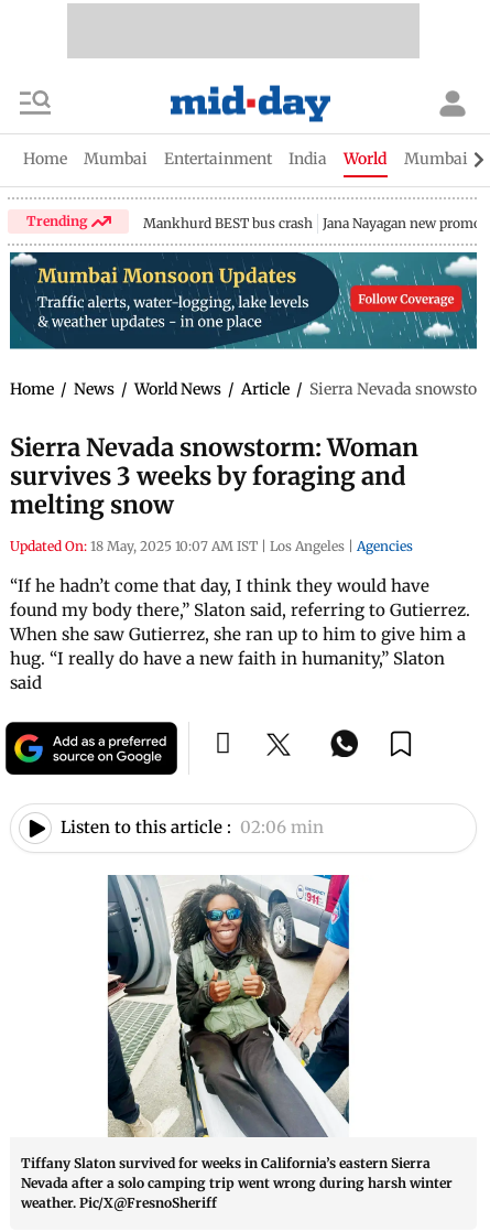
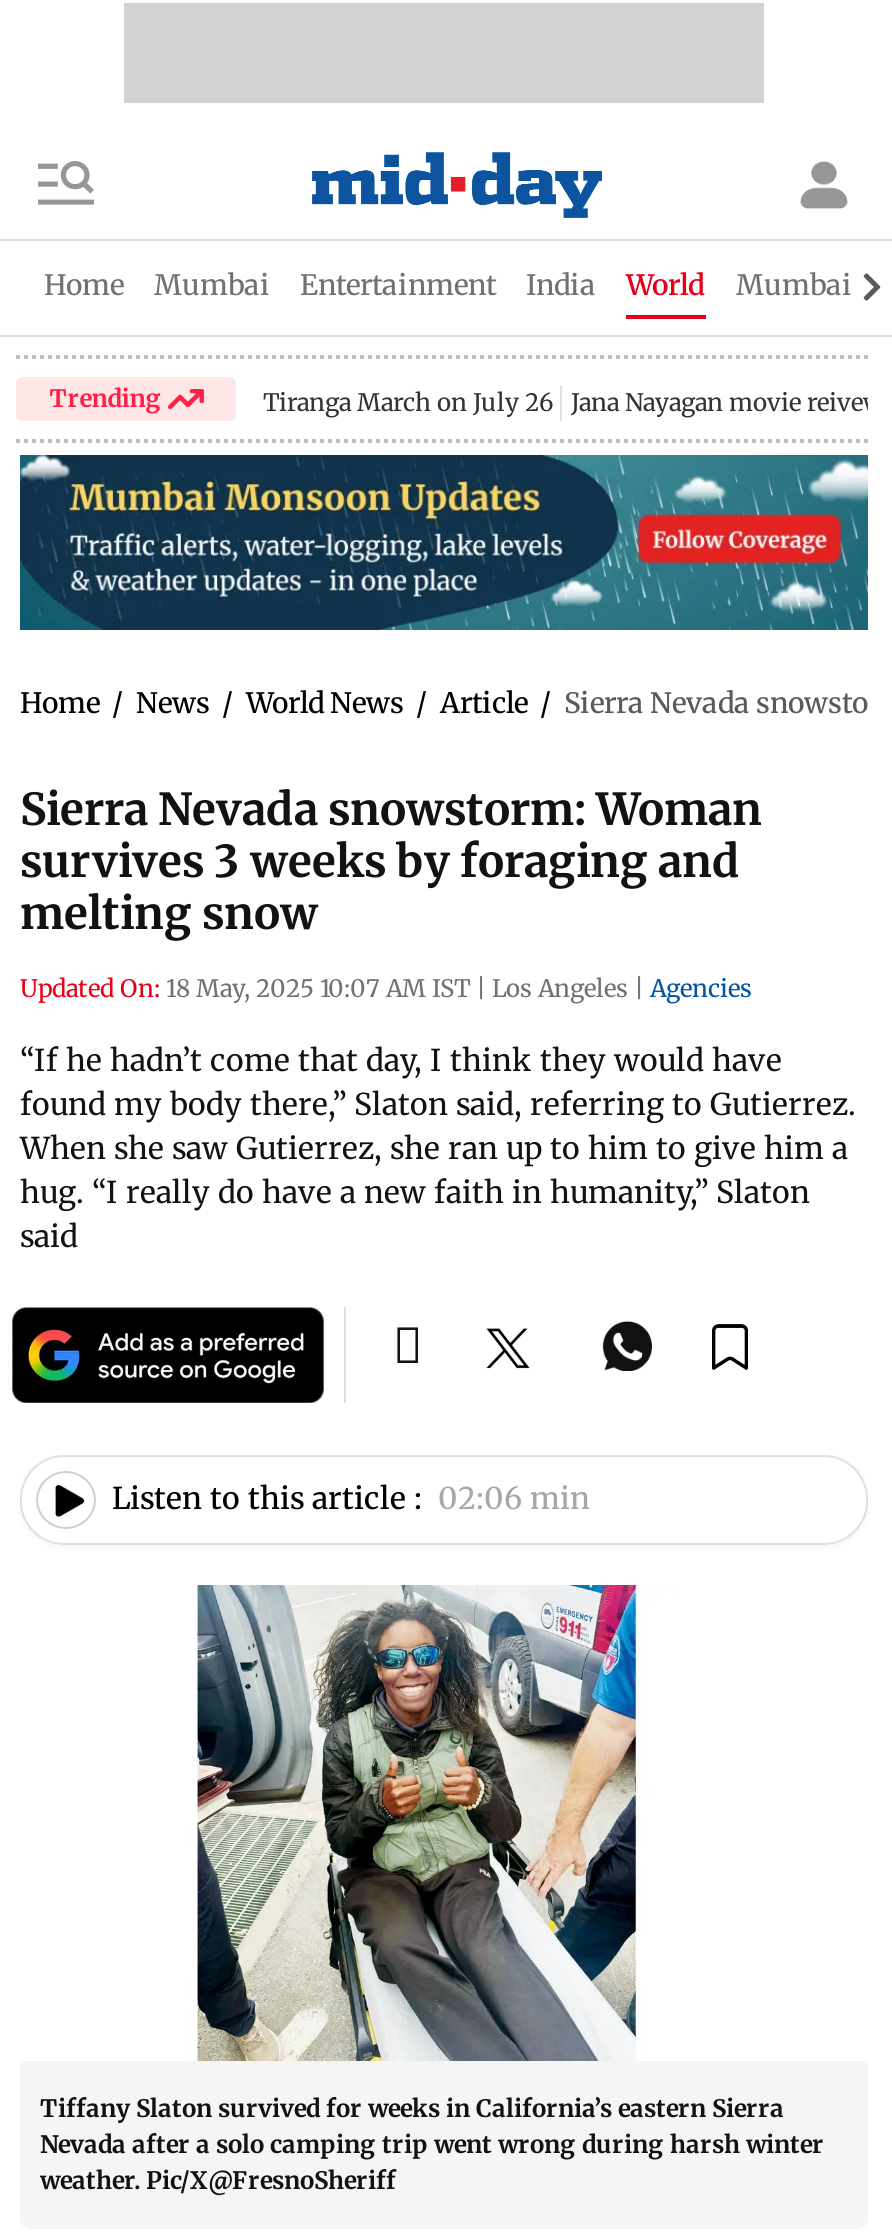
[144,215,482,231] Mankhurd BEST bus crash Jana Nayagan new promo -> [263,387,883,417] Tiranga March on July 26 Jana Nayagan movie reivew

